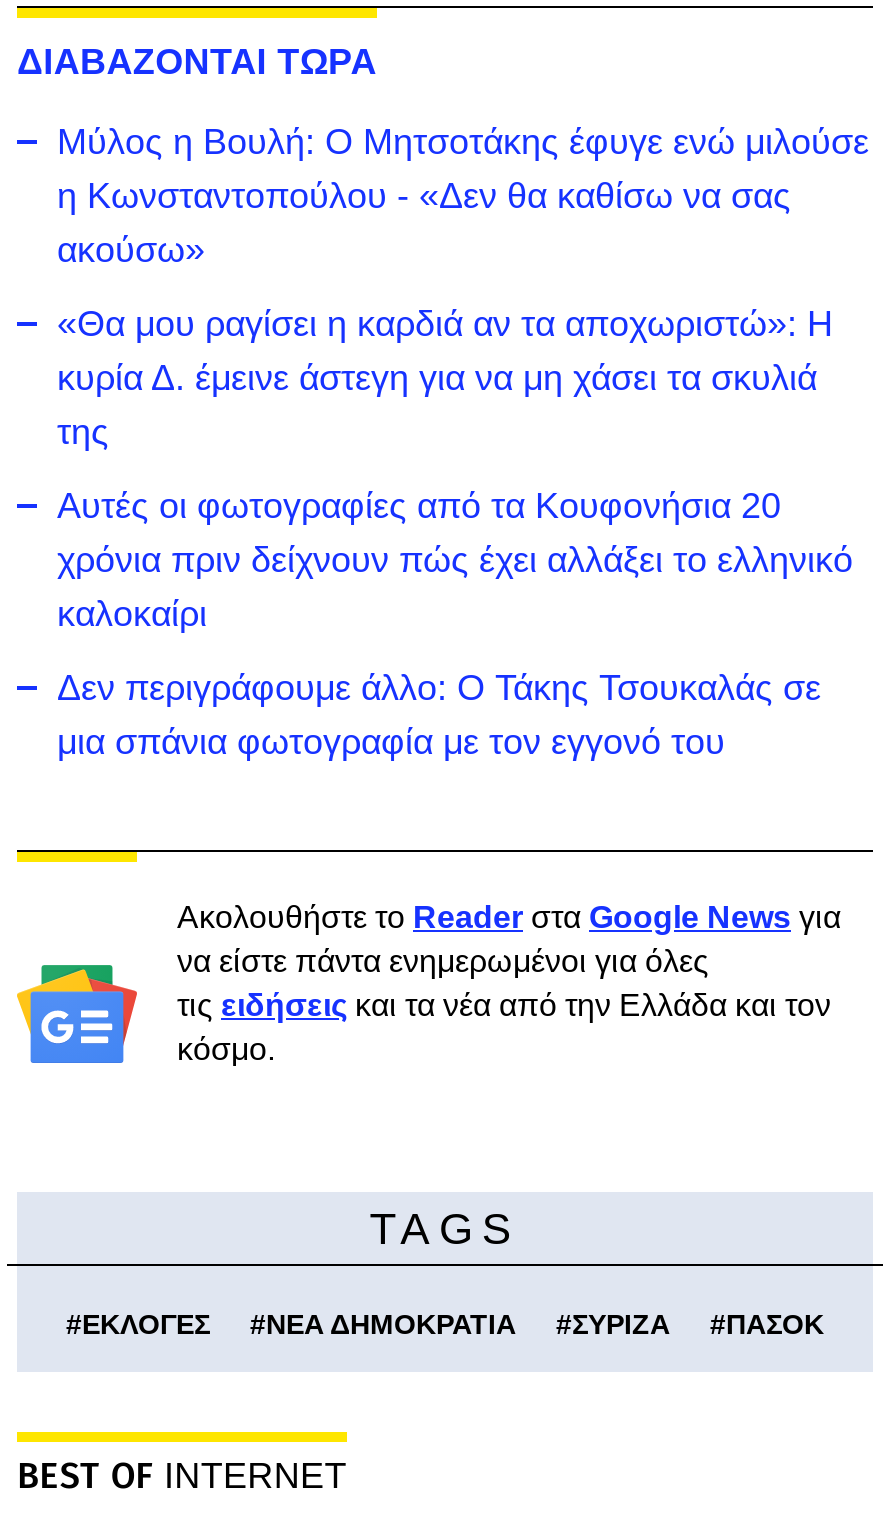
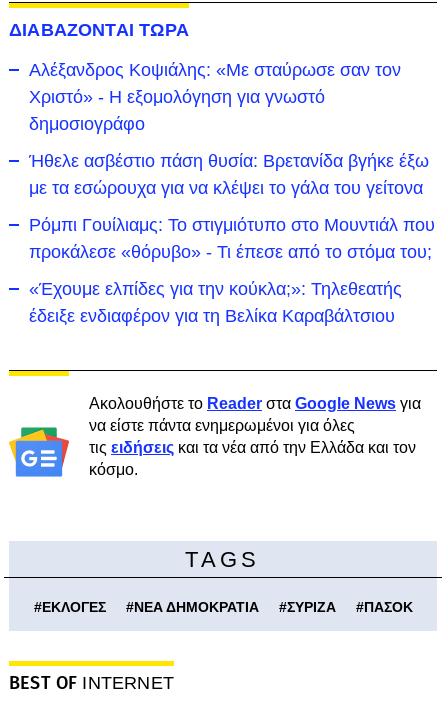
[57,122,869,270] Μύλος η Βουλή: Ο Μητσοτάκης έφυγε ενώ μιλούσε | η Κωνσταντοπούλου - «Δεν θα καθίσω να σας | ακούσω» -> [29,60,401,134] Αλέξανδρος Κοψιάλης: «Με σταύρωσε σαν τον | Χριστό» - Η εξομολόγηση για γνωστό | δημοσιογράφο
[57,304,833,452] «Θα μου ραγίσει η καρδιά αν τα αποχωριστώ»: Η | κυρία Δ. έμεινε άστεγη για να μη χάσει τα σκυλιά | της -> [29,151,429,198] Ήθελε ασβέστιο πάση θυσία: Βρετανίδα βγήκε έξω | με τα εσώρουχα για να κλέψει το γάλα του γείτονα
[57,486,853,634] Αυτές οι φωτογραφίες από τα Κουφονήσια 20 | χρόνια πριν δείχνουν πώς έχει αλλάξει το ελληνικό | καλοκαίρι -> [29,215,435,262] Ρόμπι Γουίλιαμς: Το στιγμιότυπο στο Μουντιάλ που | προκάλεσε «θόρυβο» - Τι έπεσε από το στόμα του;
[57,668,821,762] Δεν περιγράφουμε άλλο: Ο Τάκης Τσουκαλάς σε | μια σπάνια φωτογραφία με τον εγγονό του -> [29,279,402,326] «Έχουμε ελπίδες για την κούκλα;»: Τηλεθεατής | έδειξε ενδιαφέρον για τη Βελίκα Καραβάλτσιου

